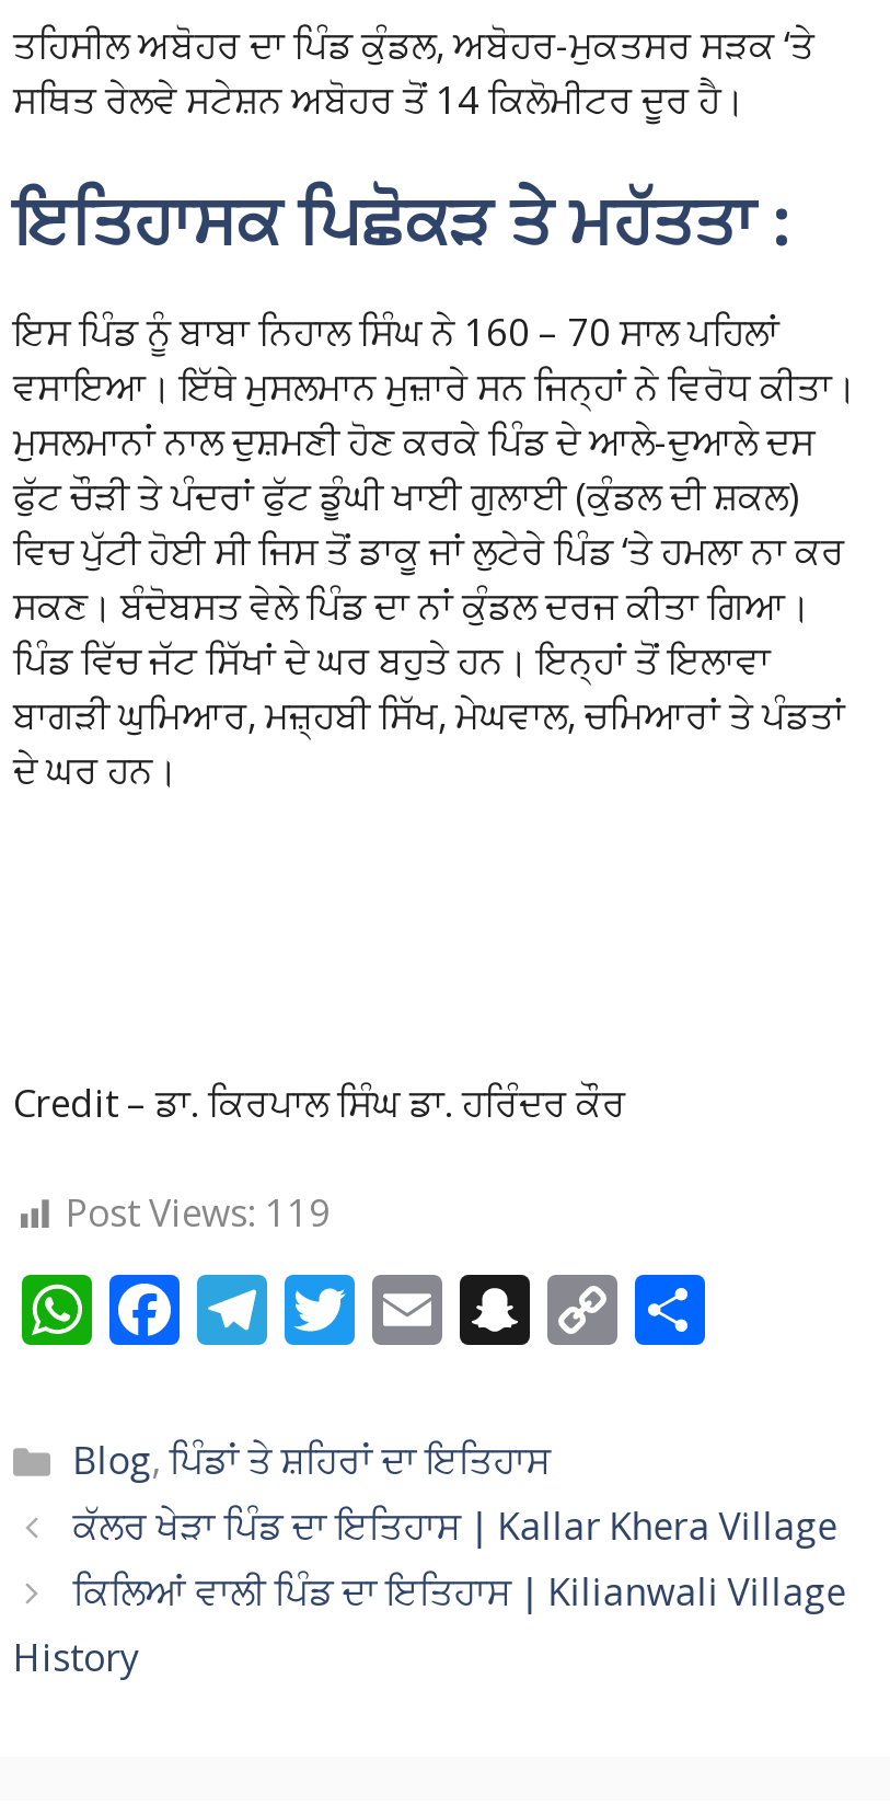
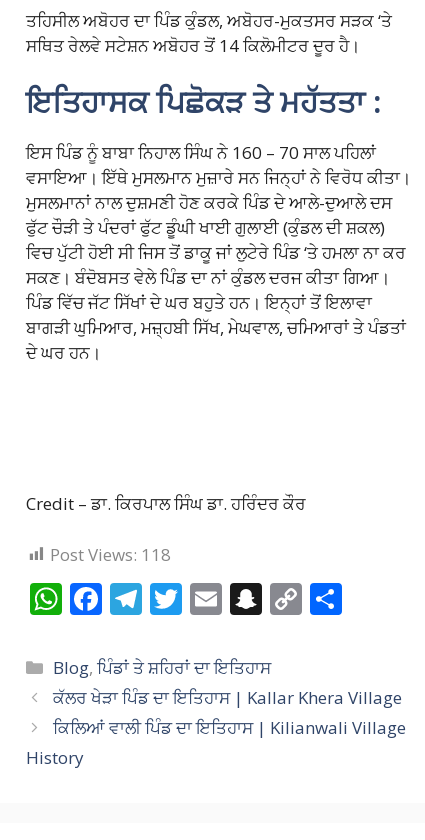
[66,1188,331,1239] Post Views: 119 -> [50,542,171,565] Post Views: 118

